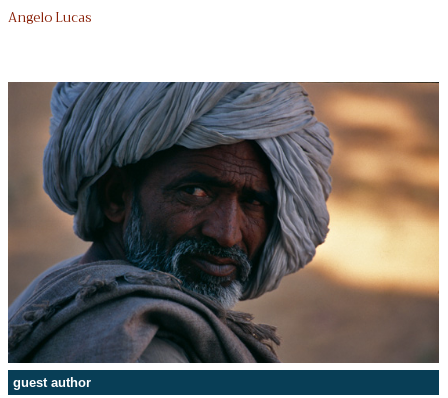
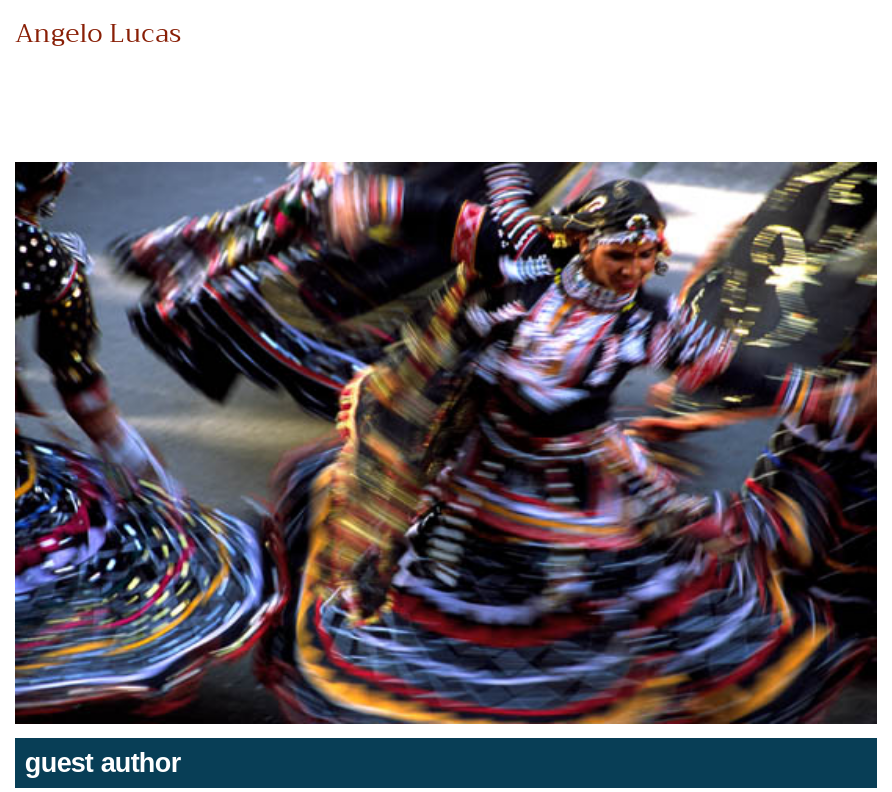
[7,81,440,364] [image] -> [13,160,879,726] [image]

